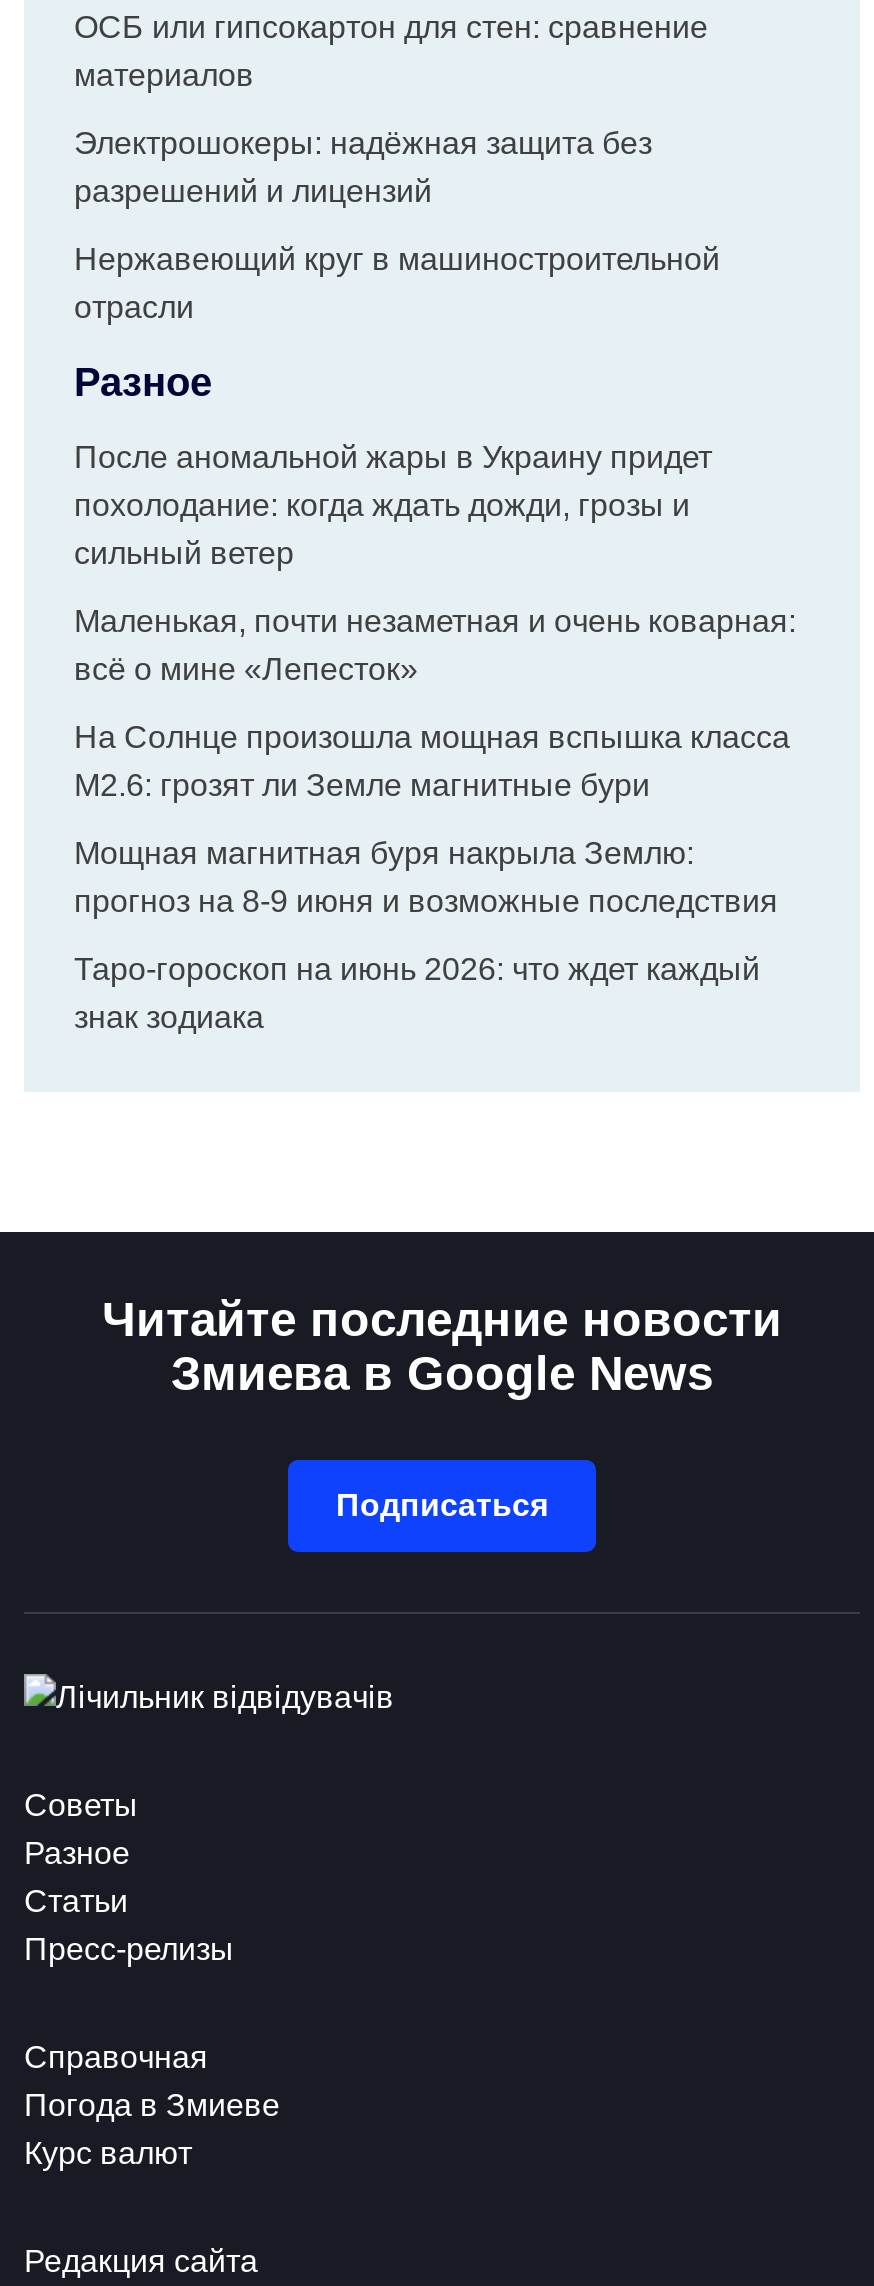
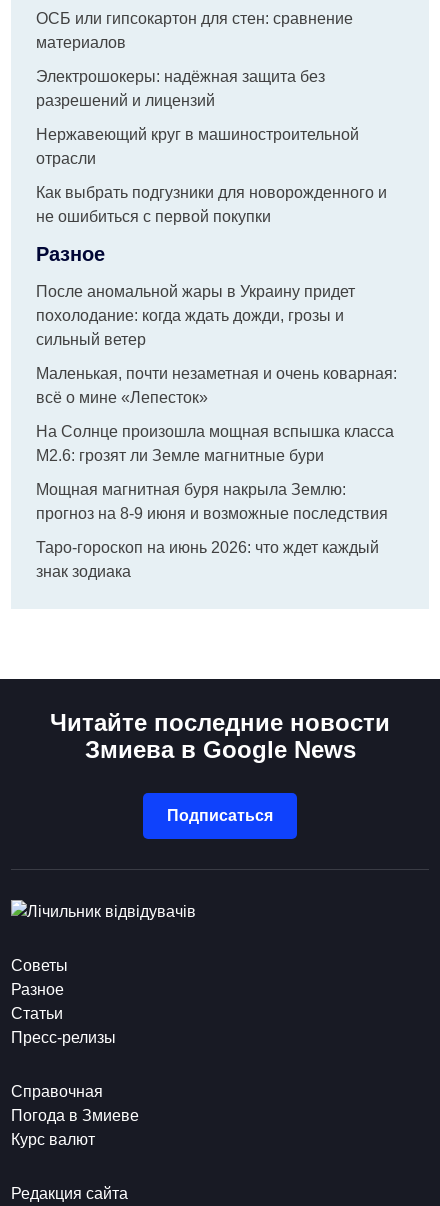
none -> [36,184,387,225] Как выбрать подгузники для новорожденного и | не ошибиться с первой покупки

